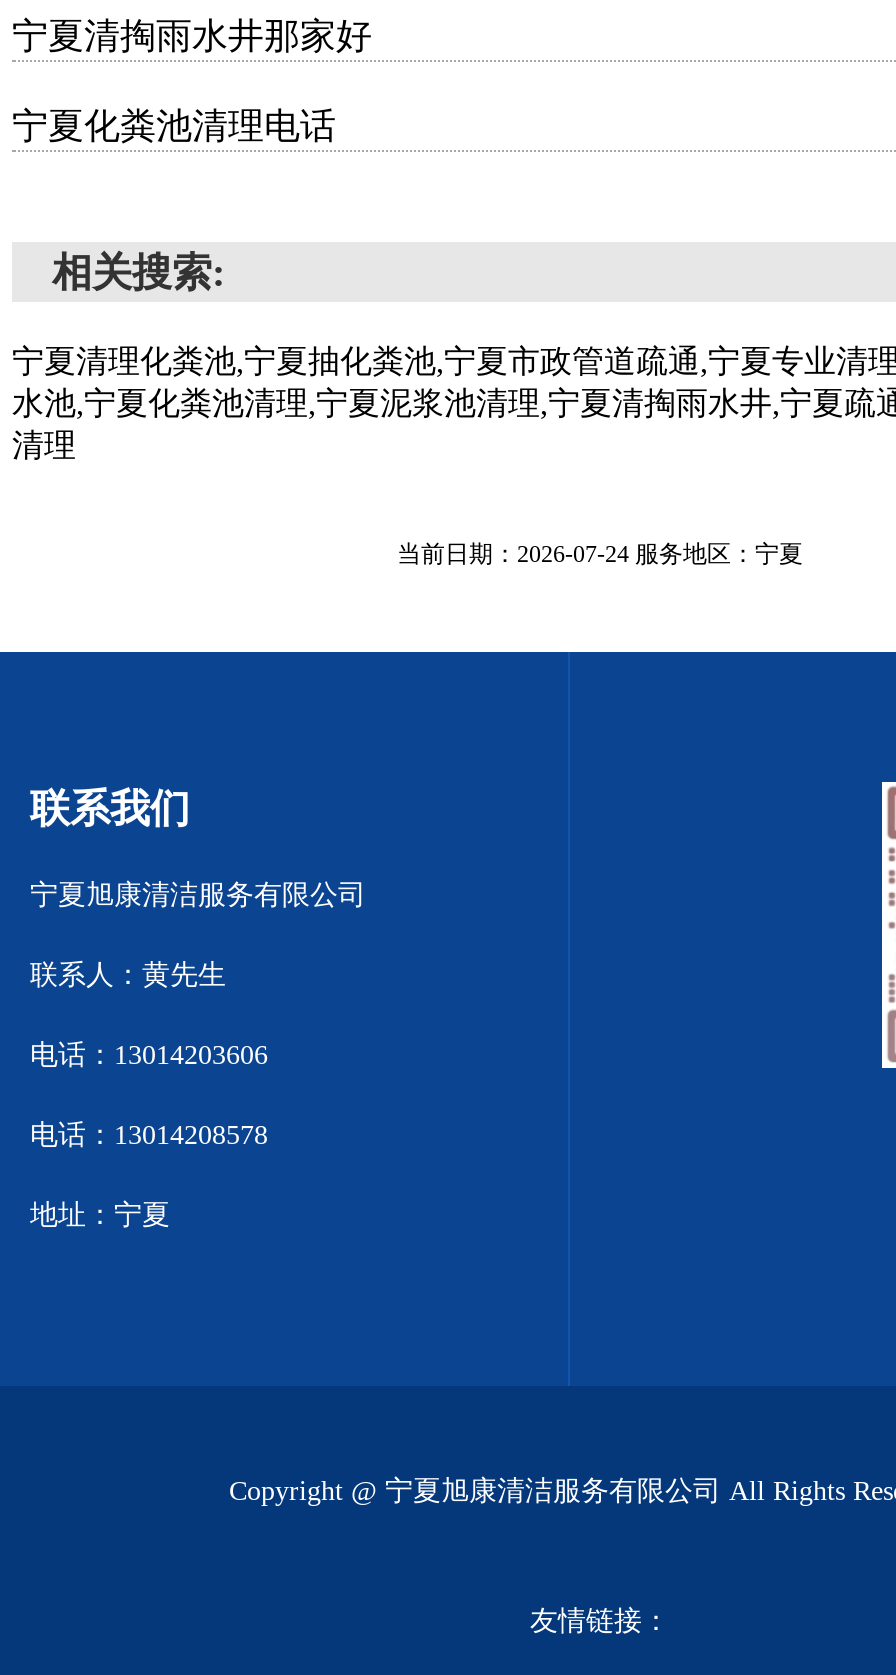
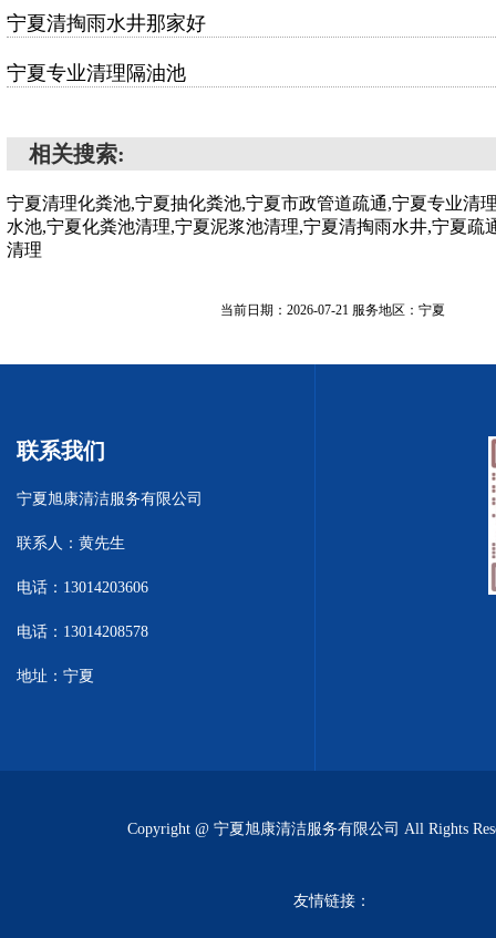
[12,106,336,146] 宁夏化粪池清理电话 -> [7,62,186,84] 宁夏专业清理隔油池
[397,540,803,568] 当前日期：2026-07-24 服务地区：宁夏 -> [220,302,445,318] 当前日期：2026-07-21 服务地区：宁夏

